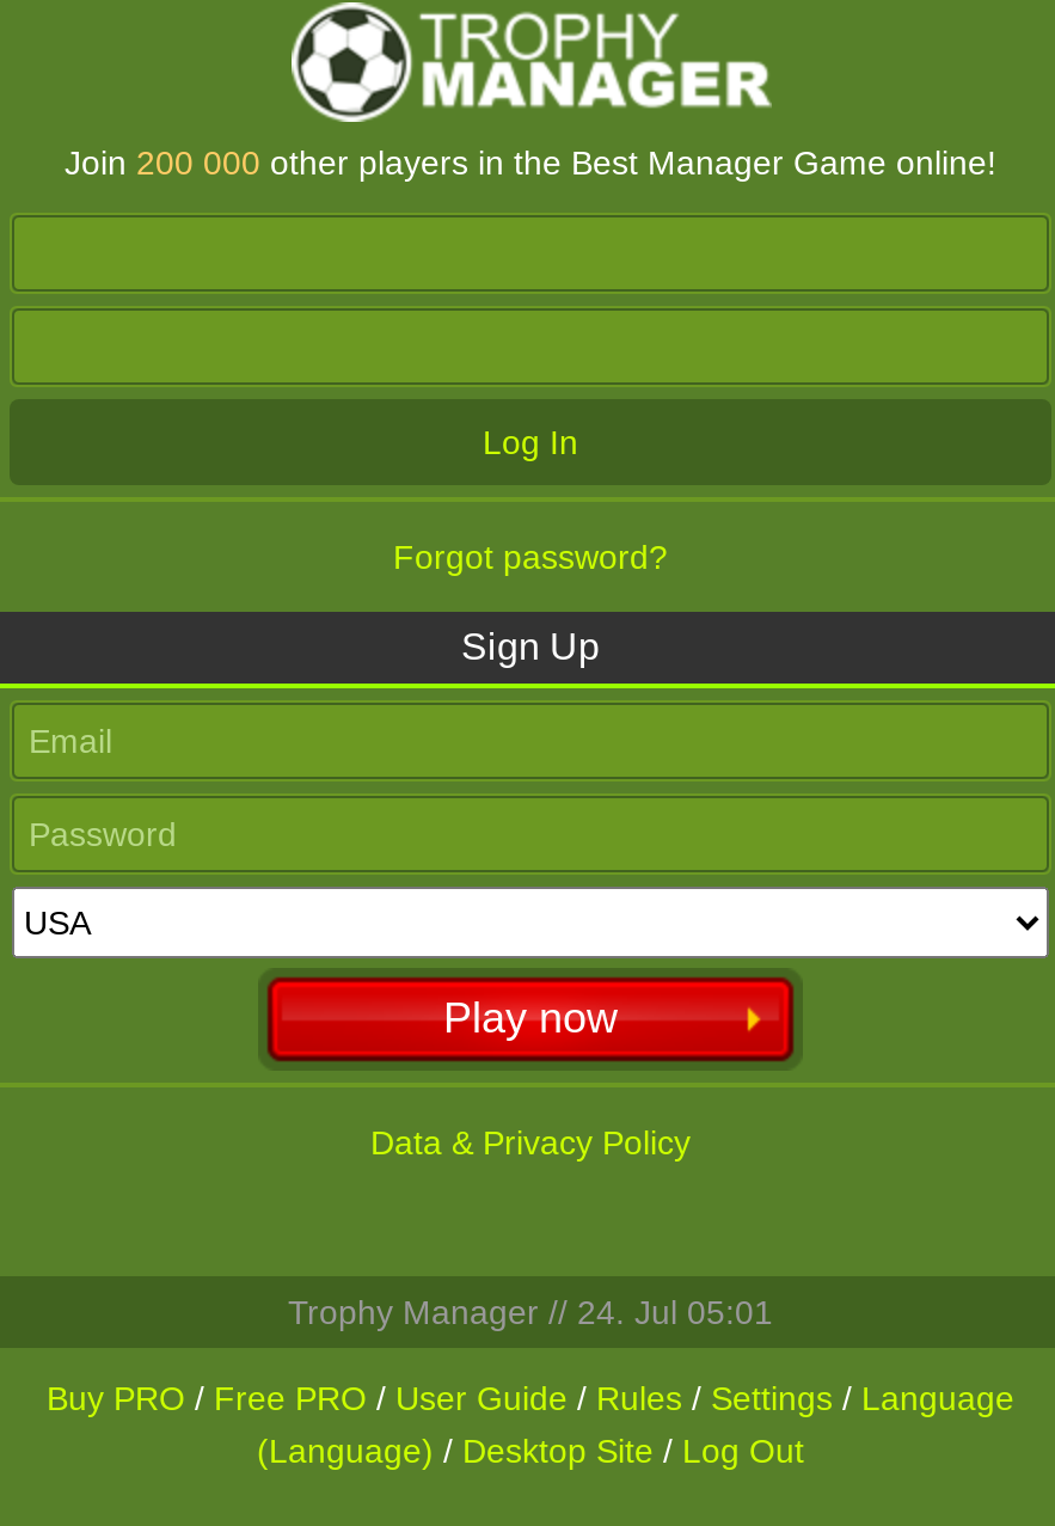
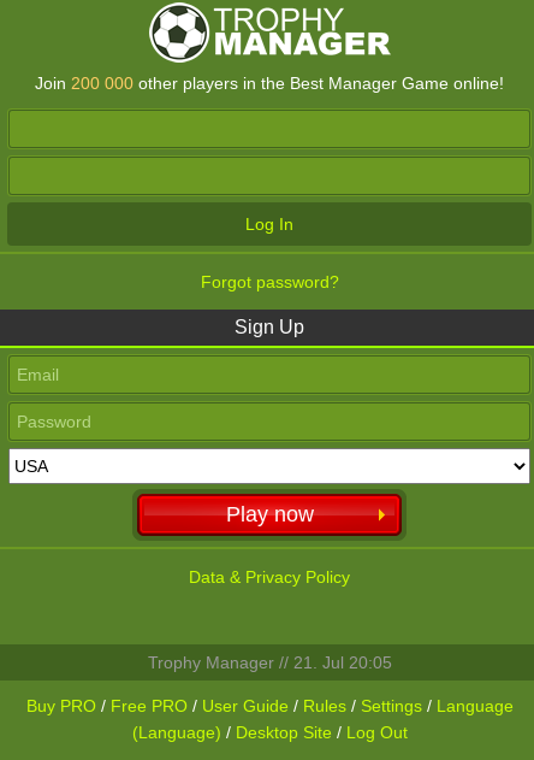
[288,1293,773,1331] Trophy Manager // 24. Jul 05:01 -> [147,653,391,672] Trophy Manager // 21. Jul 20:05

